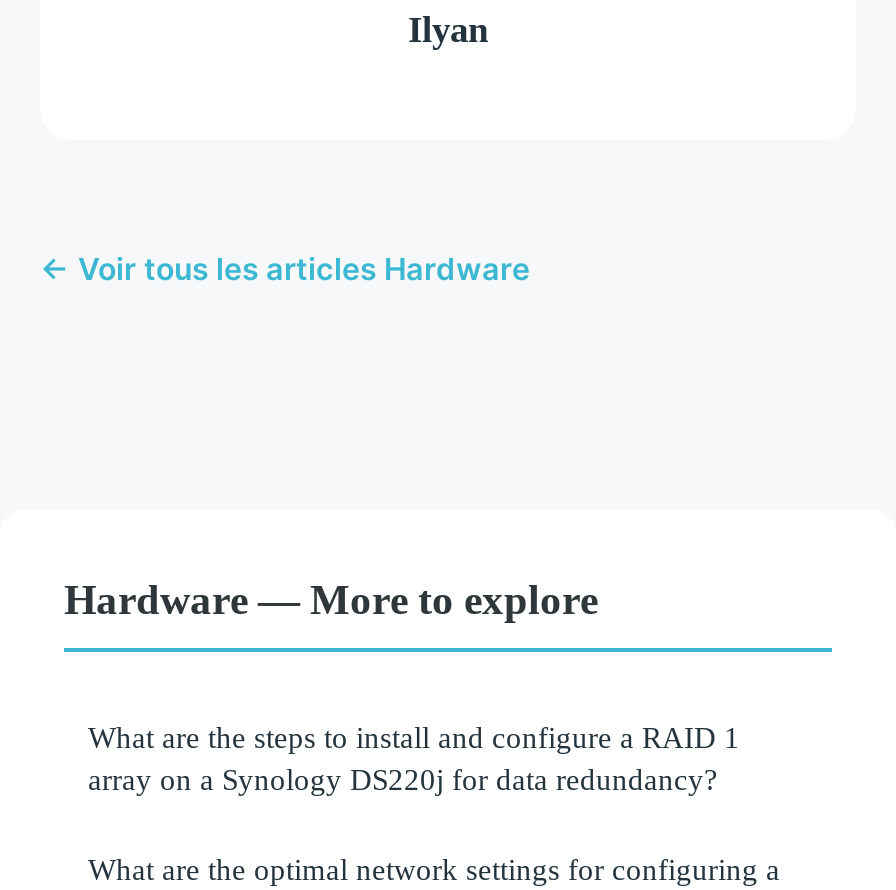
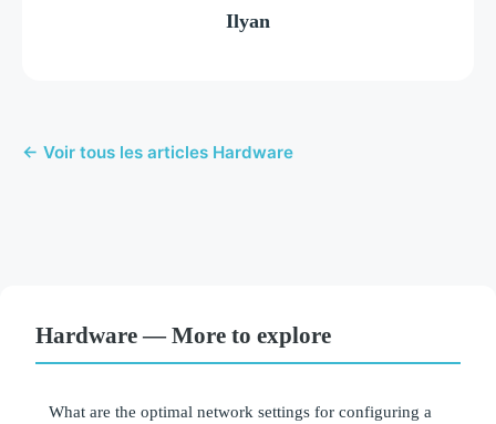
[88,719,740,795] What are the steps to install and configure a RAID 1 | array on a Synology DS220j for data redundancy? -> none

